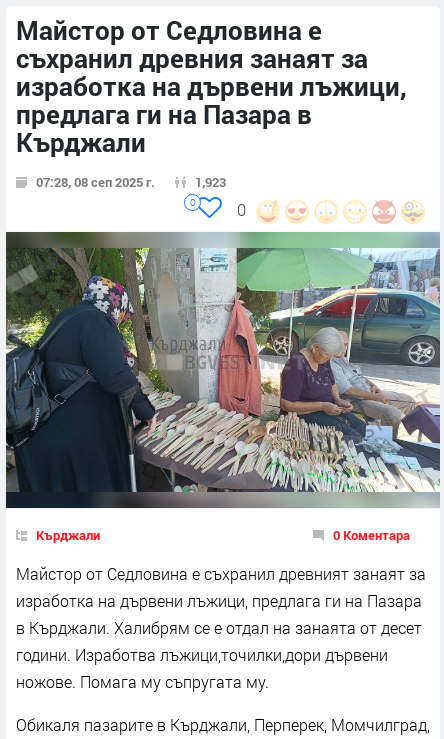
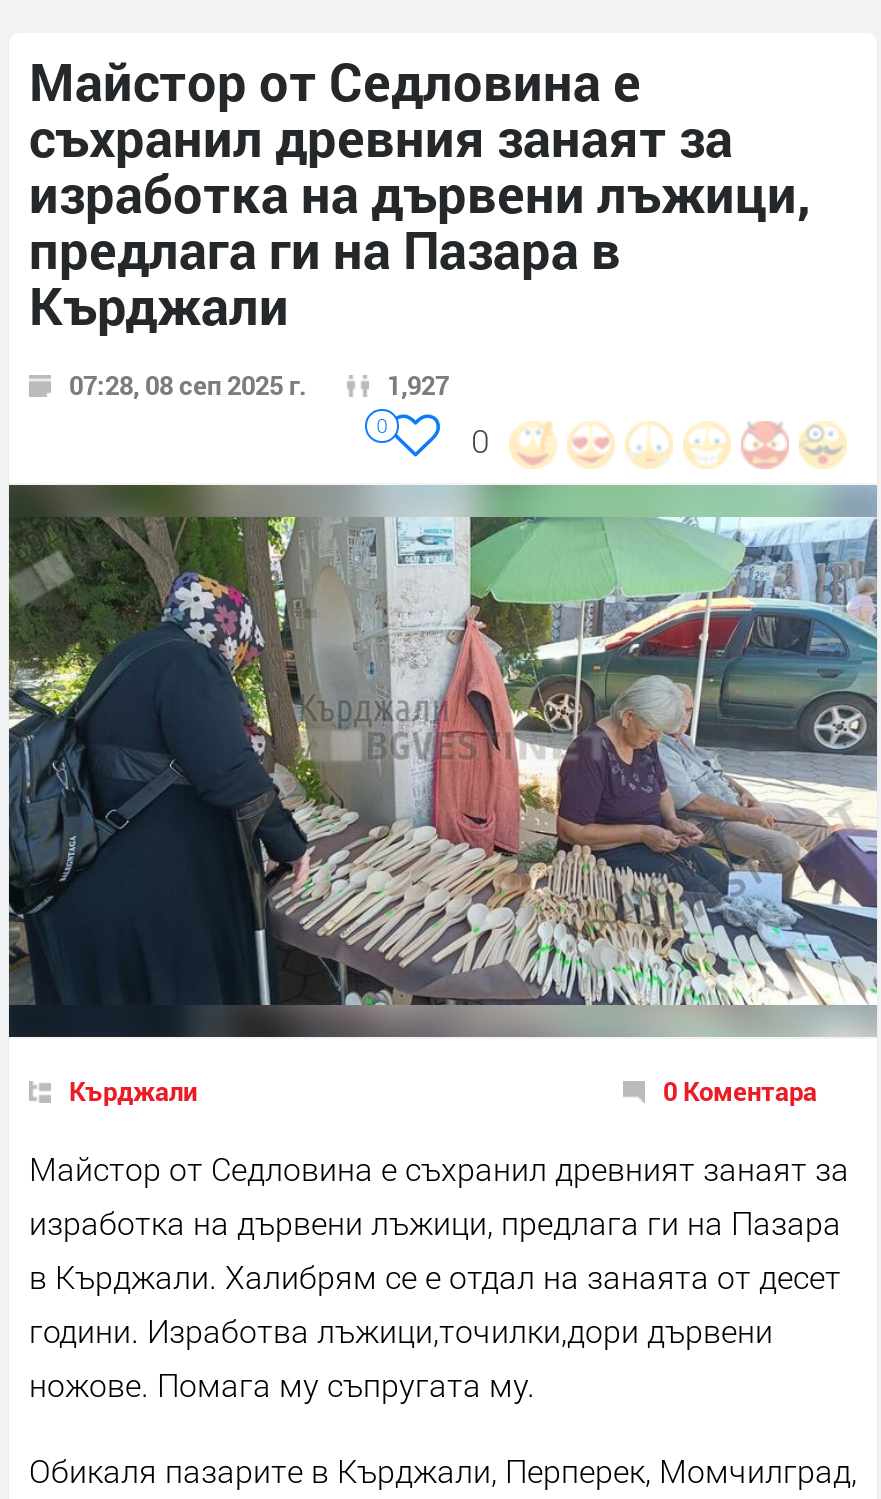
[195,173,226,191] 1,923 -> [387,367,449,403] 1,927

